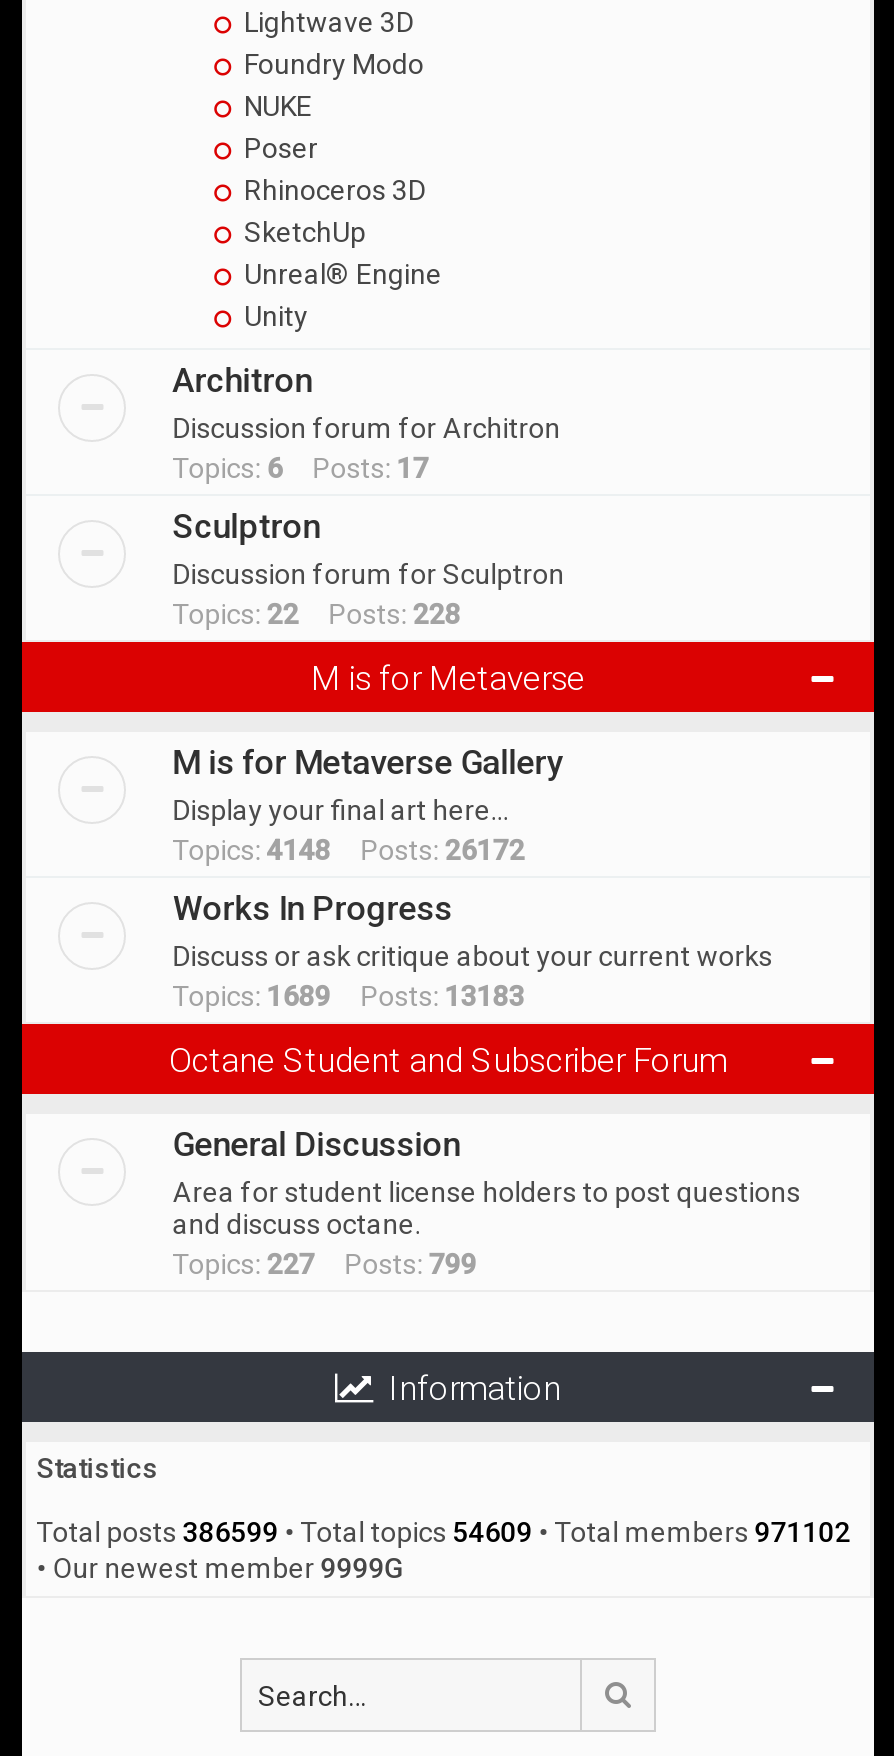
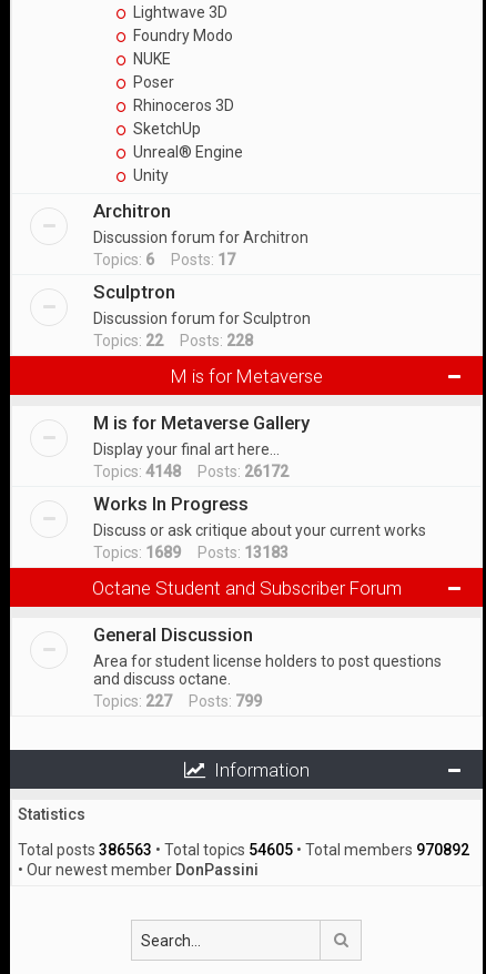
[36,1516,850,1548] Total posts 386599 • Total topics 54609 • Total members 971102 -> [18,841,470,859] Total posts 386563 • Total topics 54605 • Total members 970892
[36,1552,404,1584] • Our newest member 9999G -> [18,861,259,879] • Our newest member DonPassini

